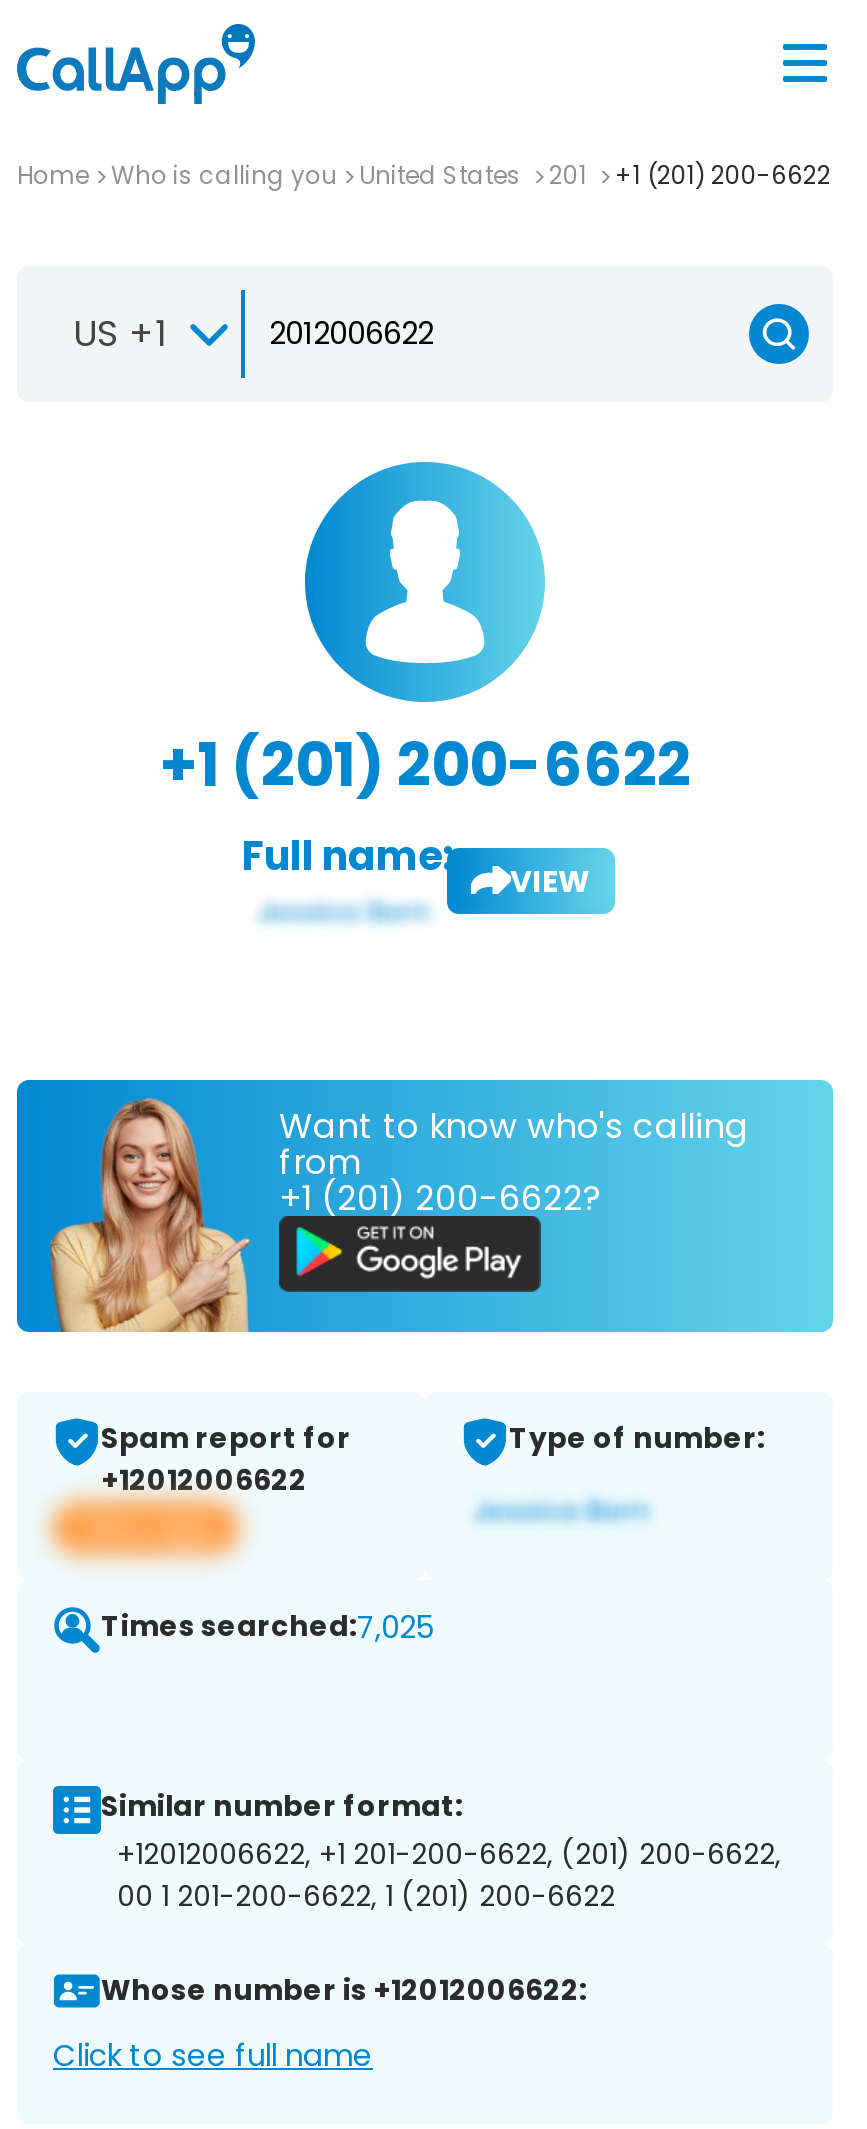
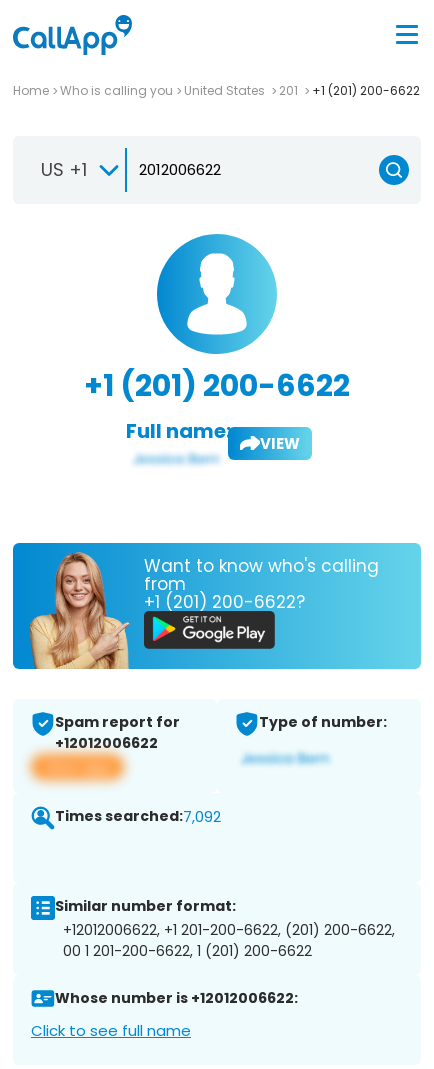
[101,1606,435,1648] Times searched:7,025 -> [55,806,221,827] Times searched:7,092

